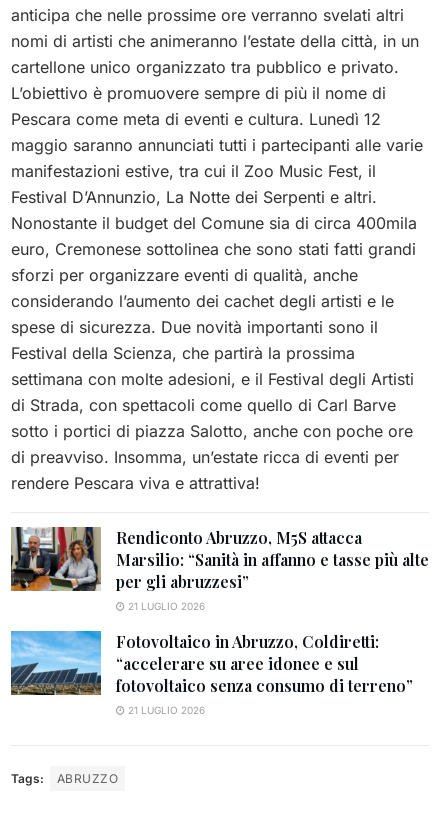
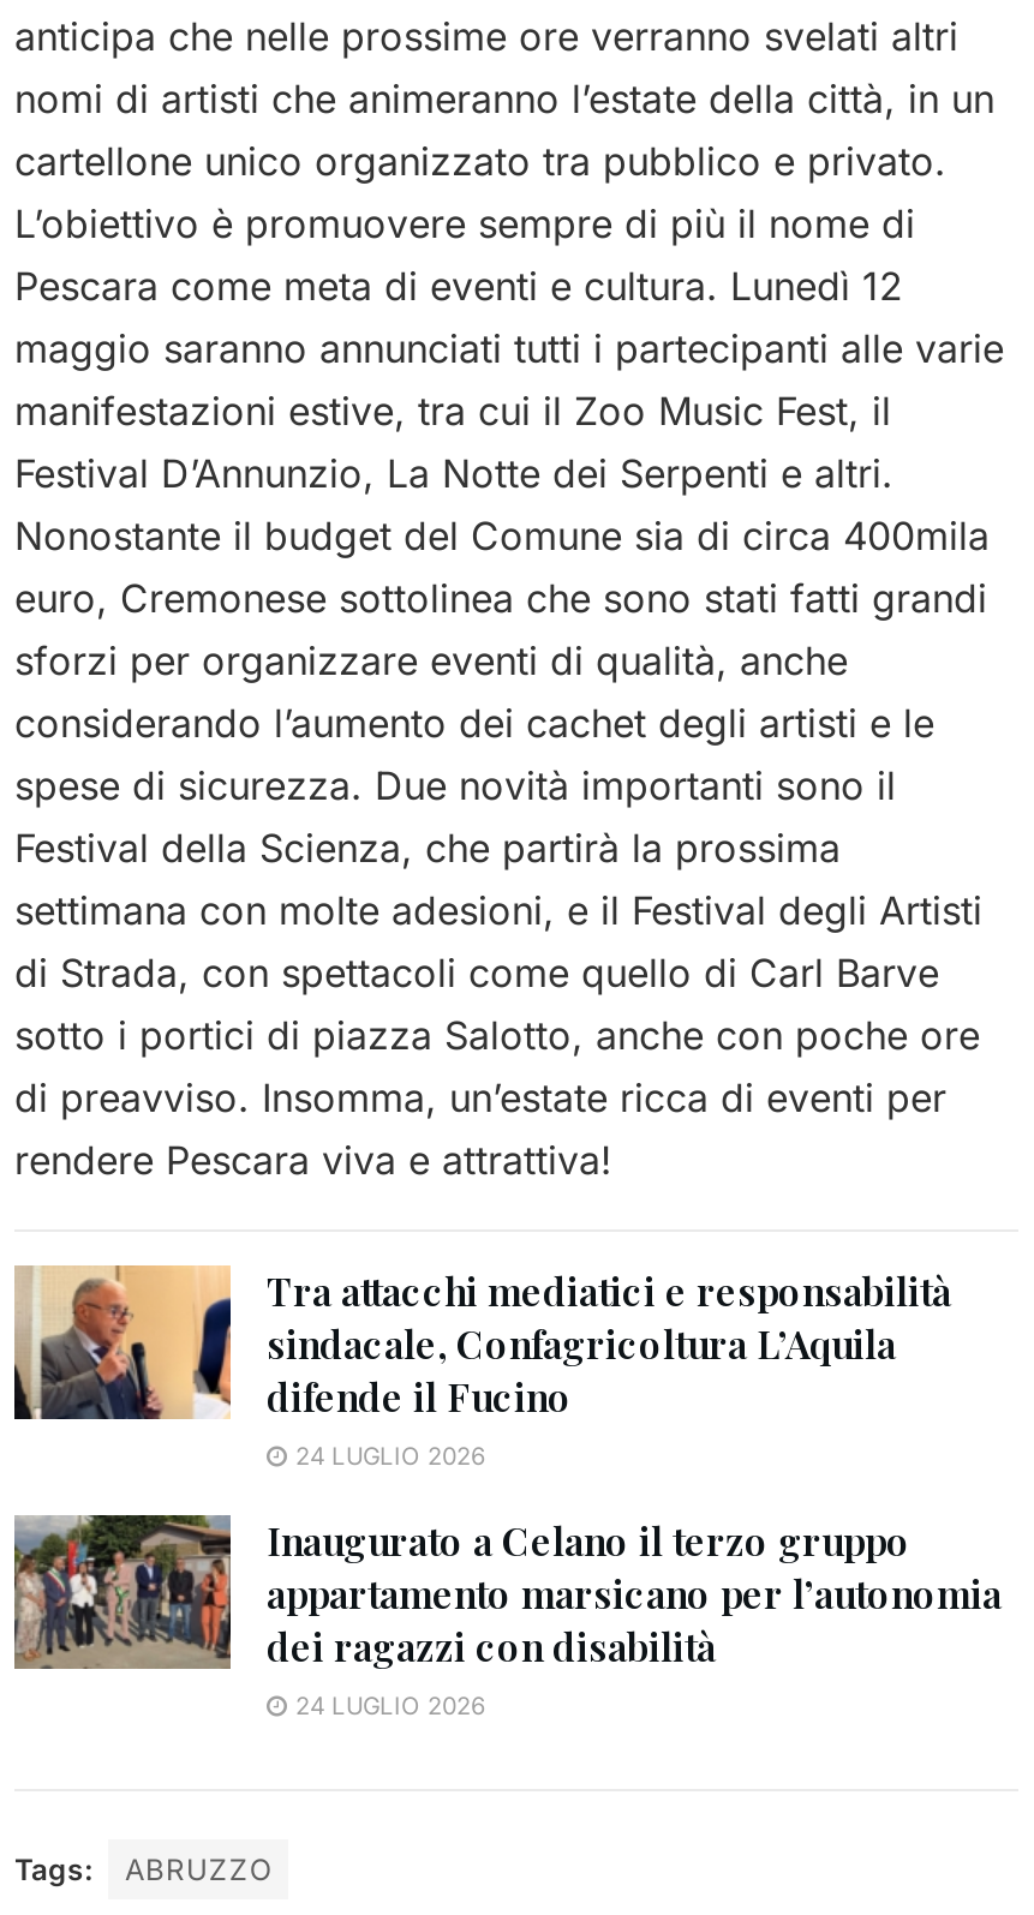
[10,526,429,612] [image] | Rendiconto Abruzzo, M5S attacca | Marsilio: “Sanità in affanno e tasse più alte | per gli abruzzesi” | 21 LUGLIO 2026 -> [12,1263,951,1469] [image] | Tra attacchi mediatici e responsabilità | sindacale, Confagricoltura L’Aquila | difende il Fucino | 24 LUGLIO 2026
[10,630,413,716] [image] | Fotovoltaico in Abruzzo, Coldiretti: | “accelerare su aree idonee e sul | fotovoltaico senza consumo di terreno” | 21 LUGLIO 2026 -> [12,1513,1002,1719] [image] | Inaugurato a Celano il terzo gruppo | appartamento marsicano per l’autonomia | dei ragazzi con disabilità | 24 LUGLIO 2026

